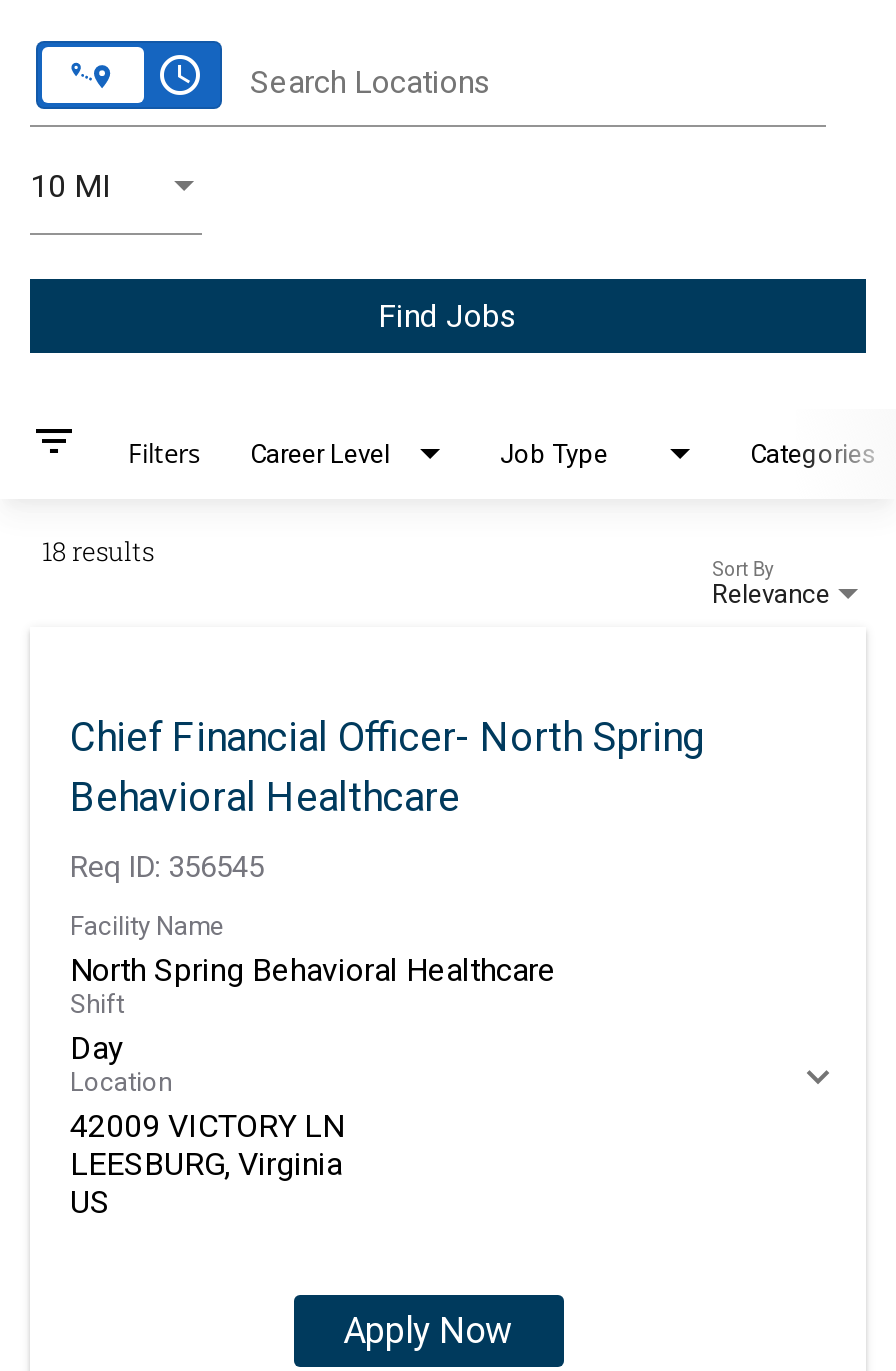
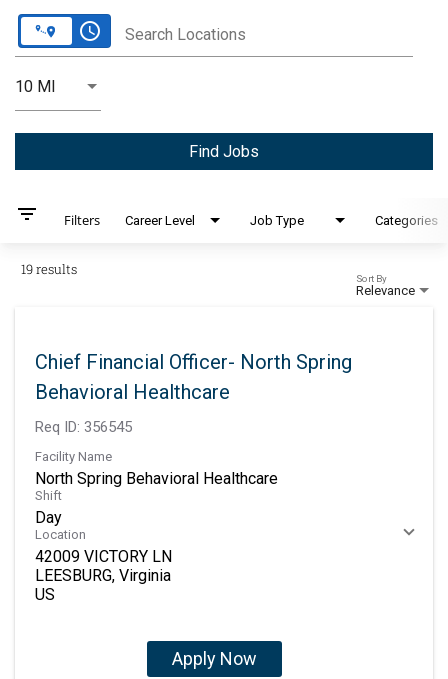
[42,533,154,569] 18 results -> [21,260,77,278] 19 results

